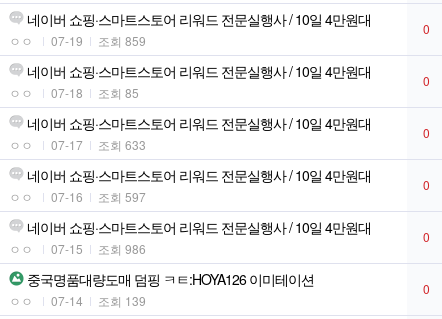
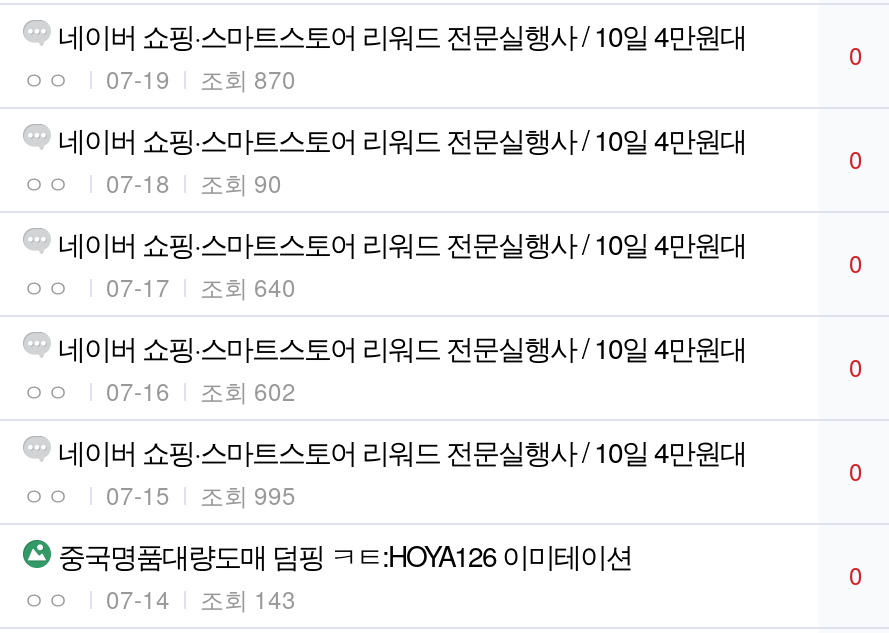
[98,32,146,49] 조회 859 -> [200,61,296,95] 조회 870
[98,84,139,101] 조회 85 -> [200,165,282,199] 조회 90
[98,136,146,153] 조회 633 -> [200,269,296,303] 조회 640
[98,188,146,205] 조회 597 -> [200,373,296,407] 조회 602
[98,240,146,257] 조회 986 -> [200,477,296,511] 조회 995
[98,292,146,309] 조회 139 -> [200,581,296,615] 조회 143

